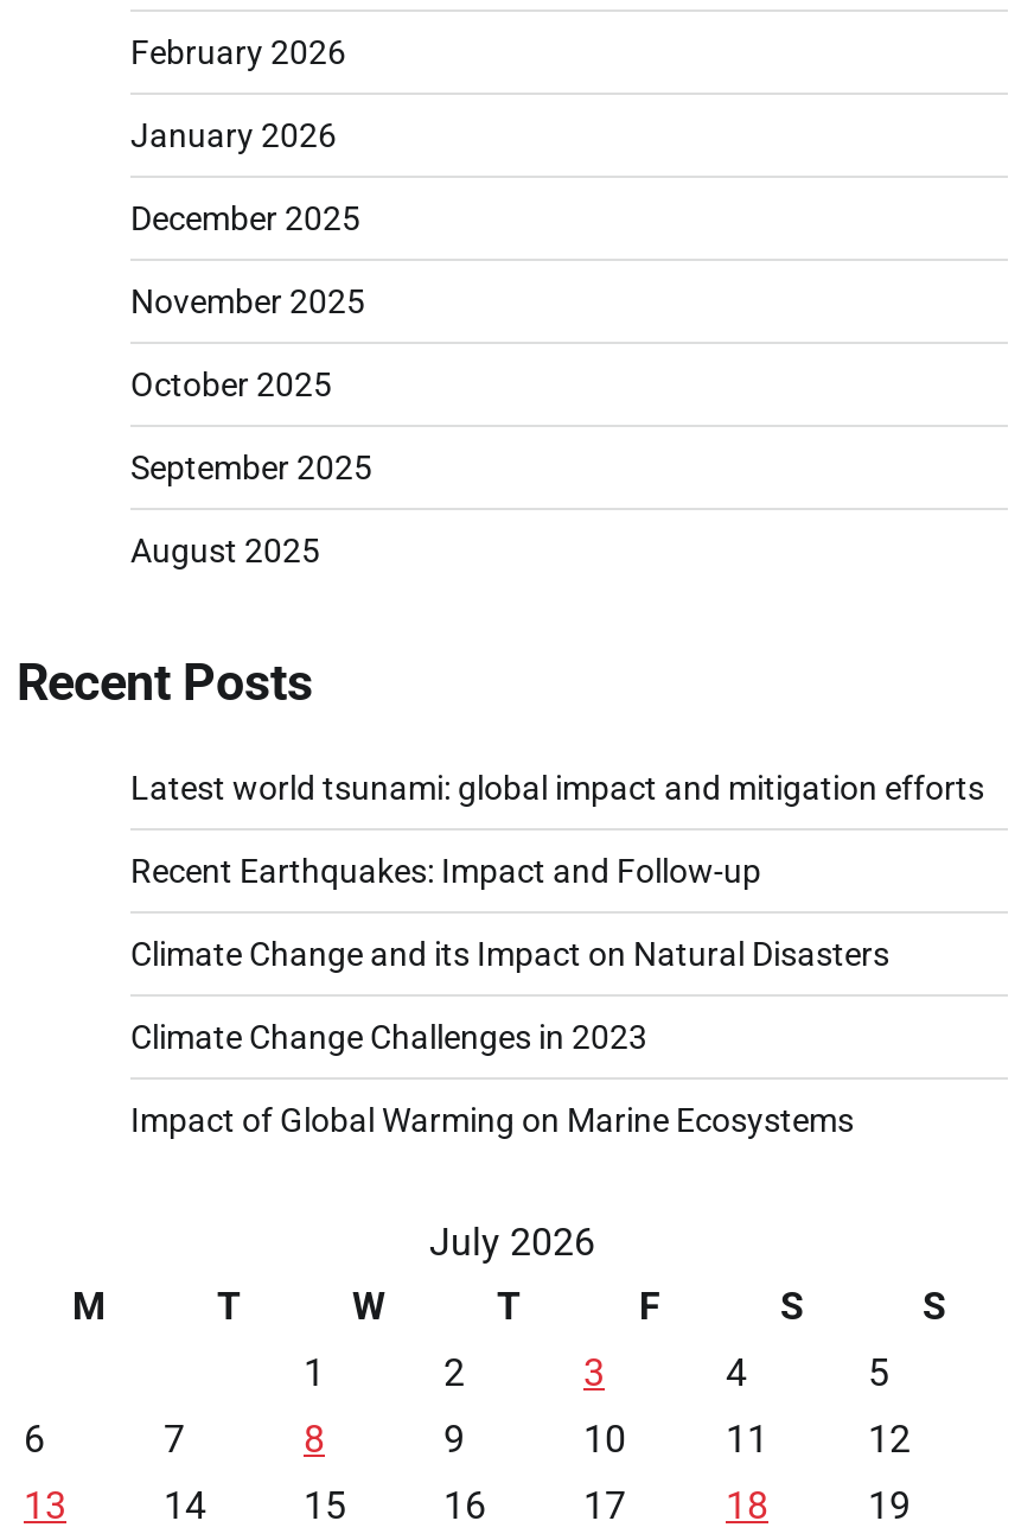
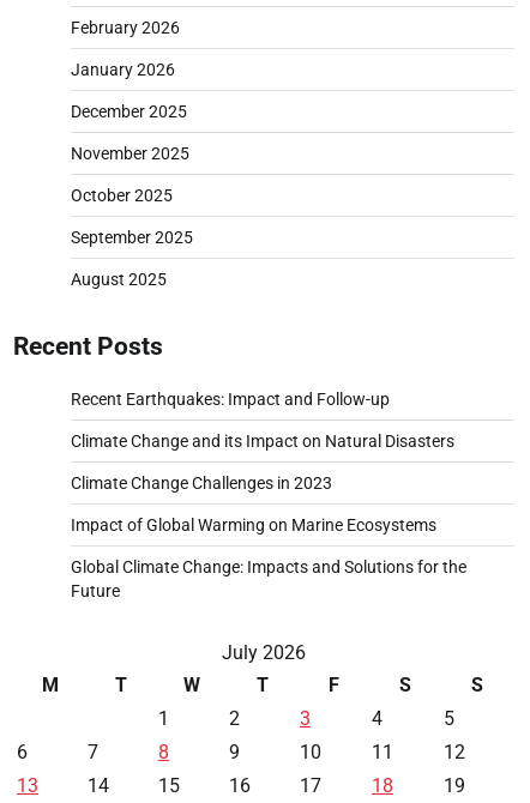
[130,768,984,806] Latest world tsunami: global impact and mitigation efforts -> none
moved [130,851,889,1138] -> [71,389,454,534]: Recent Earthquakes: Impact and Follow-up | Climate Change and its Impact on Natural Disasters | Climate Change Challenges in 2023 | Impact of Global Warming on Marine Ecosystems
none -> [71,557,466,600] Global Climate Change: Impacts and Solutions for the | Future

